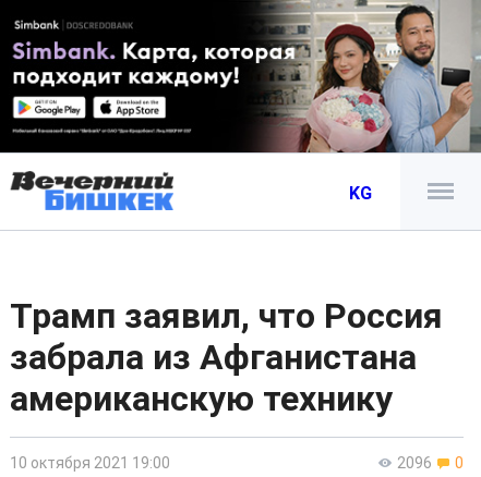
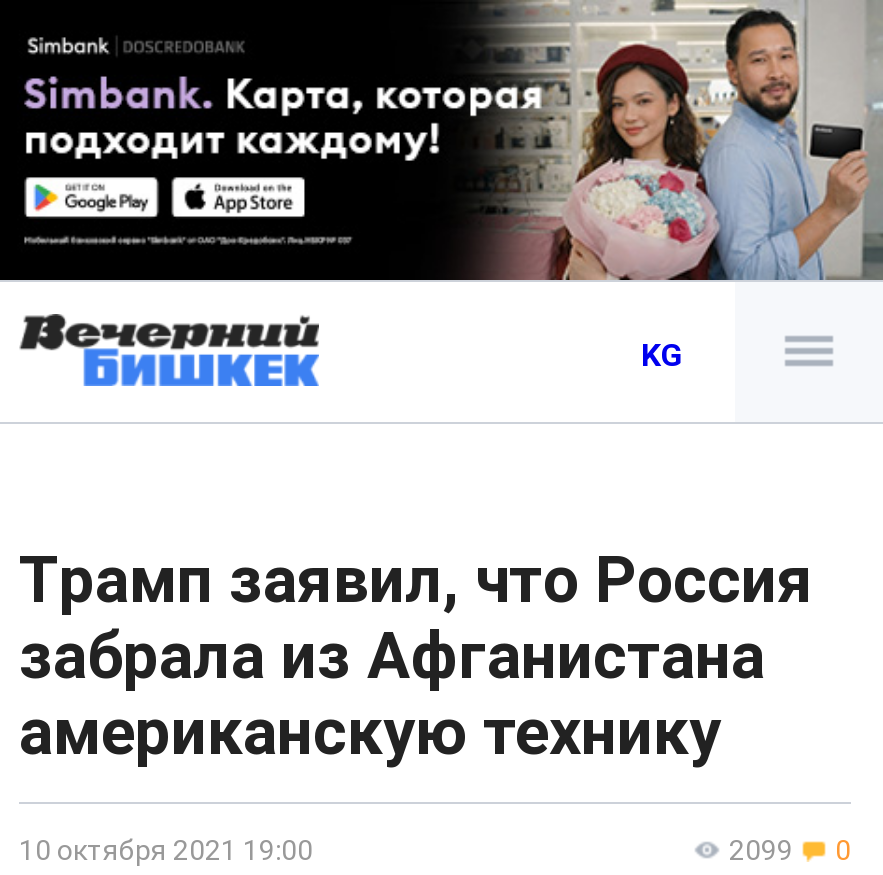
[394,454,464,472] 2096 0 -> [723,834,851,866] 2099 0

